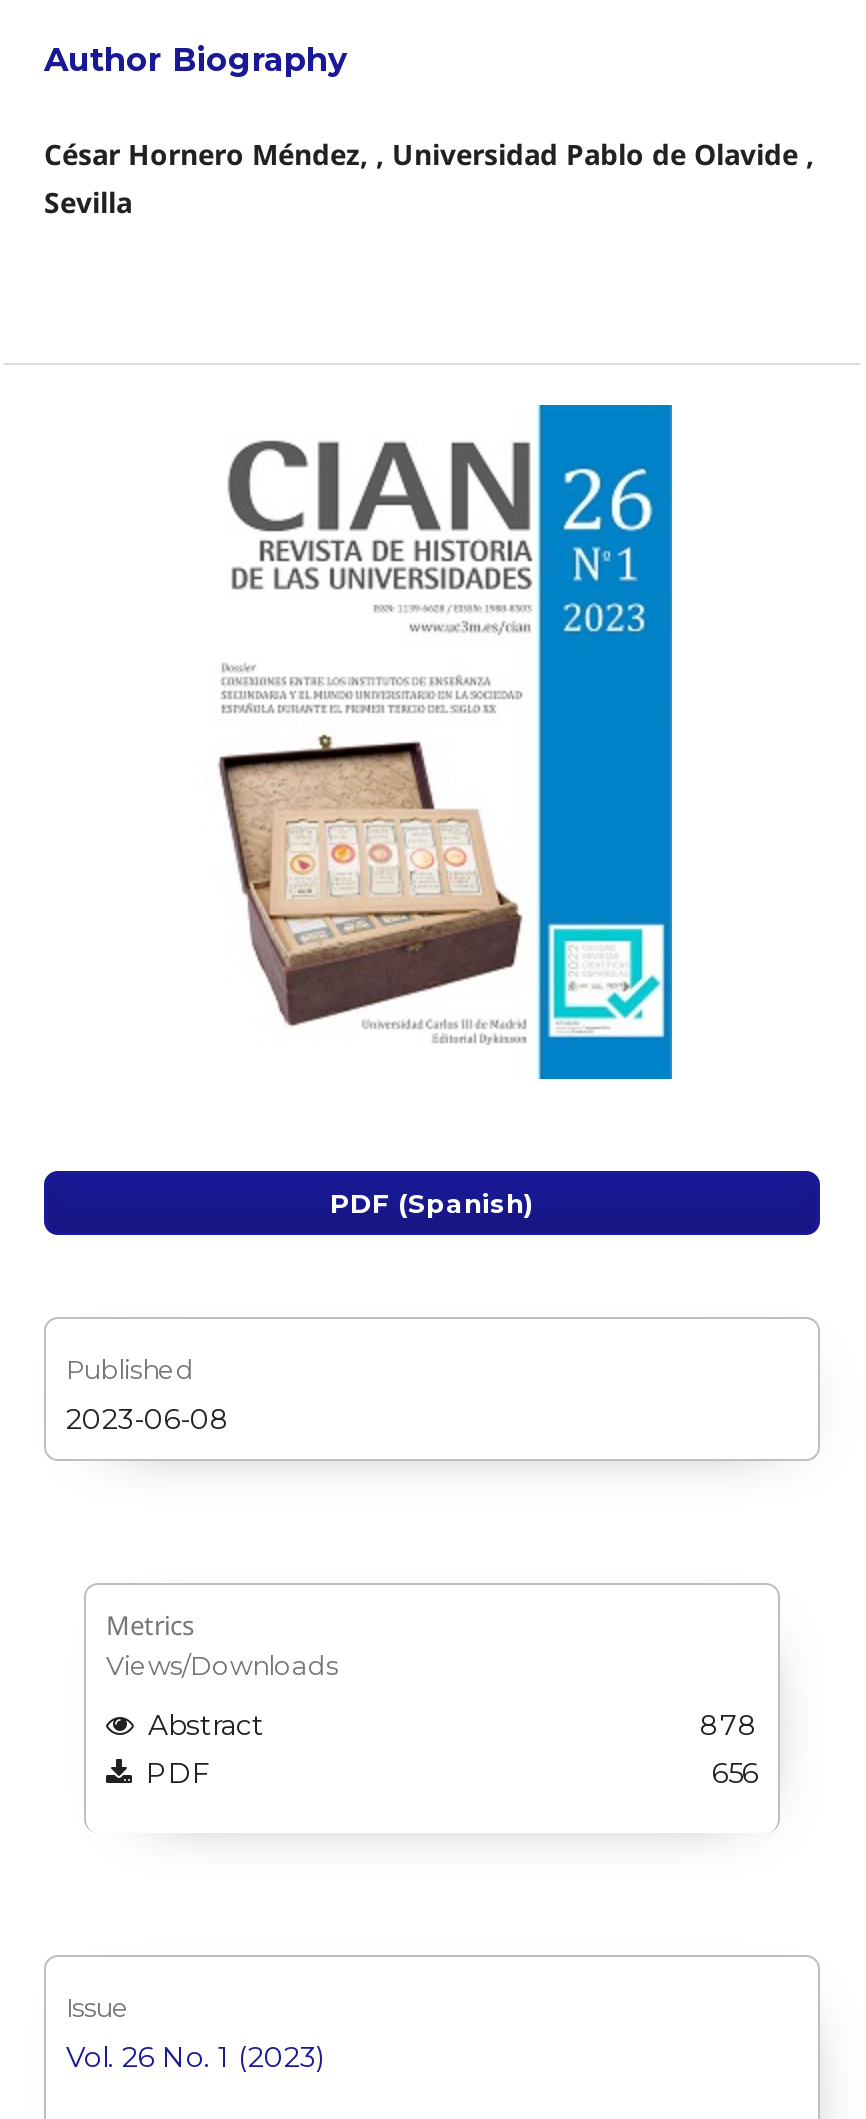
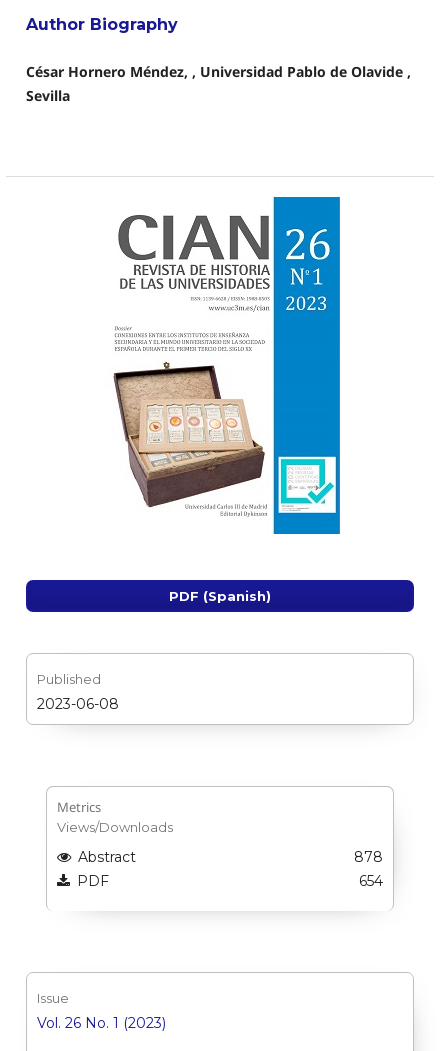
[712,1755,758,1791] 656 -> [359,872,383,890] 654

